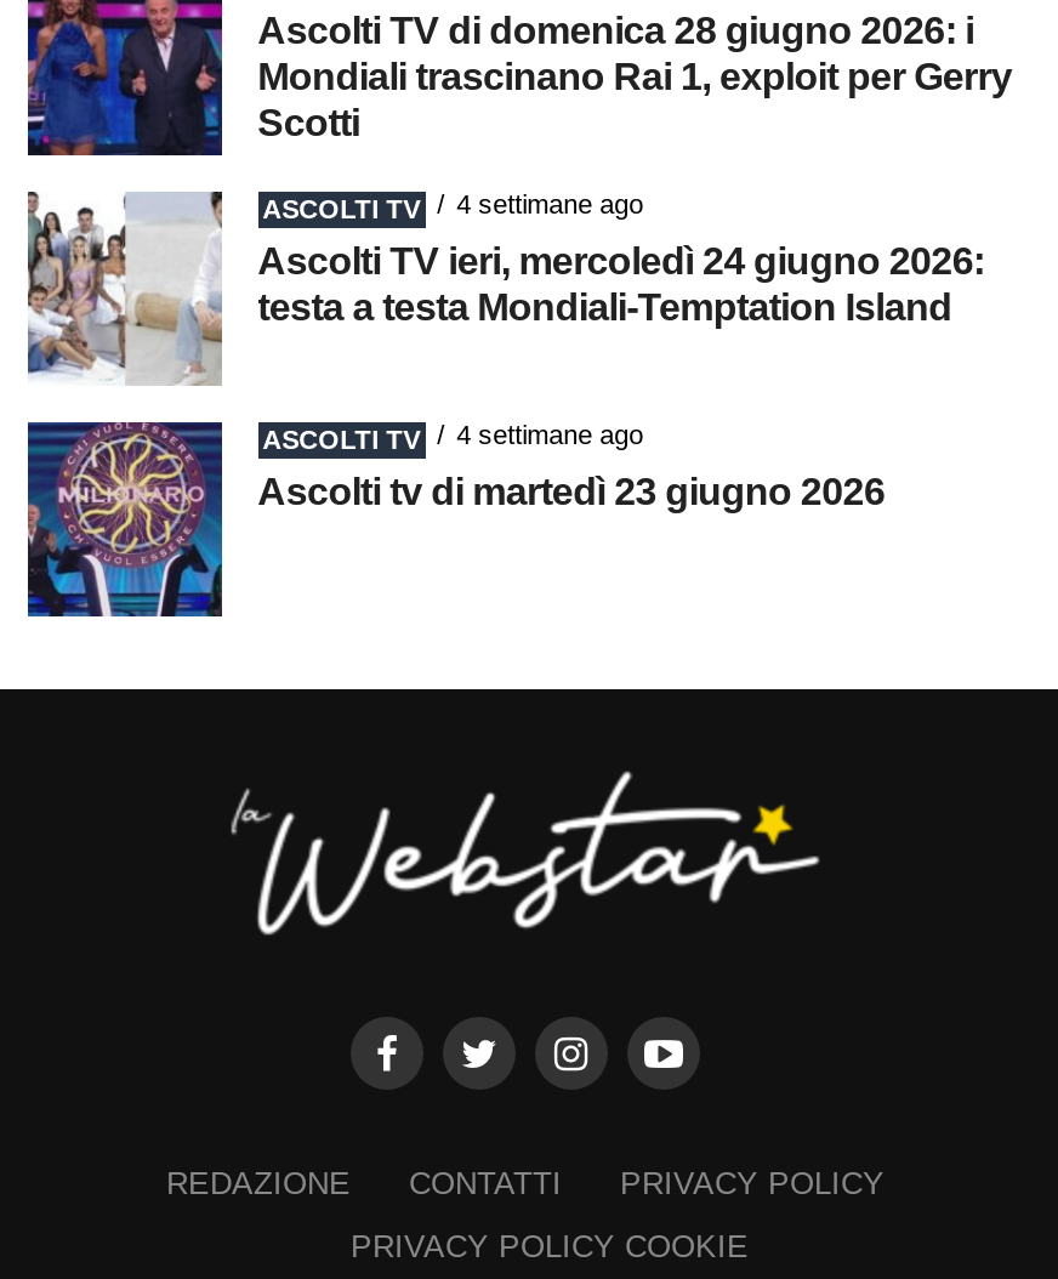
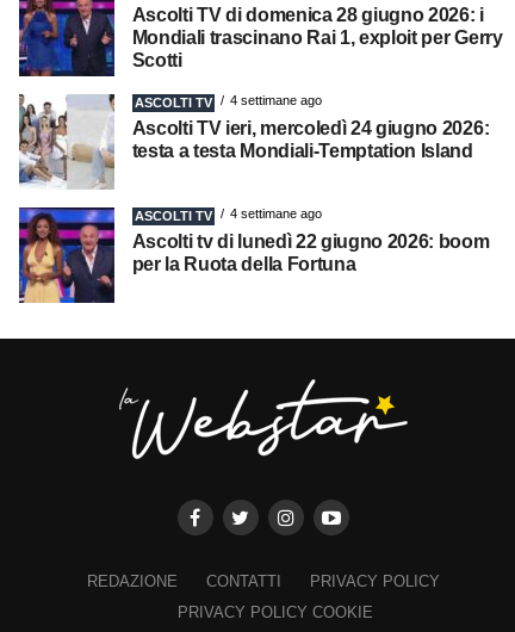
[25,420,885,619] [image] | Ascolti tv di martedì 23 giugno 2026 -> [18,206,489,304] [image] | Ascolti tv di lunedì 22 giugno 2026: boom | per la Ruota della Fortuna

